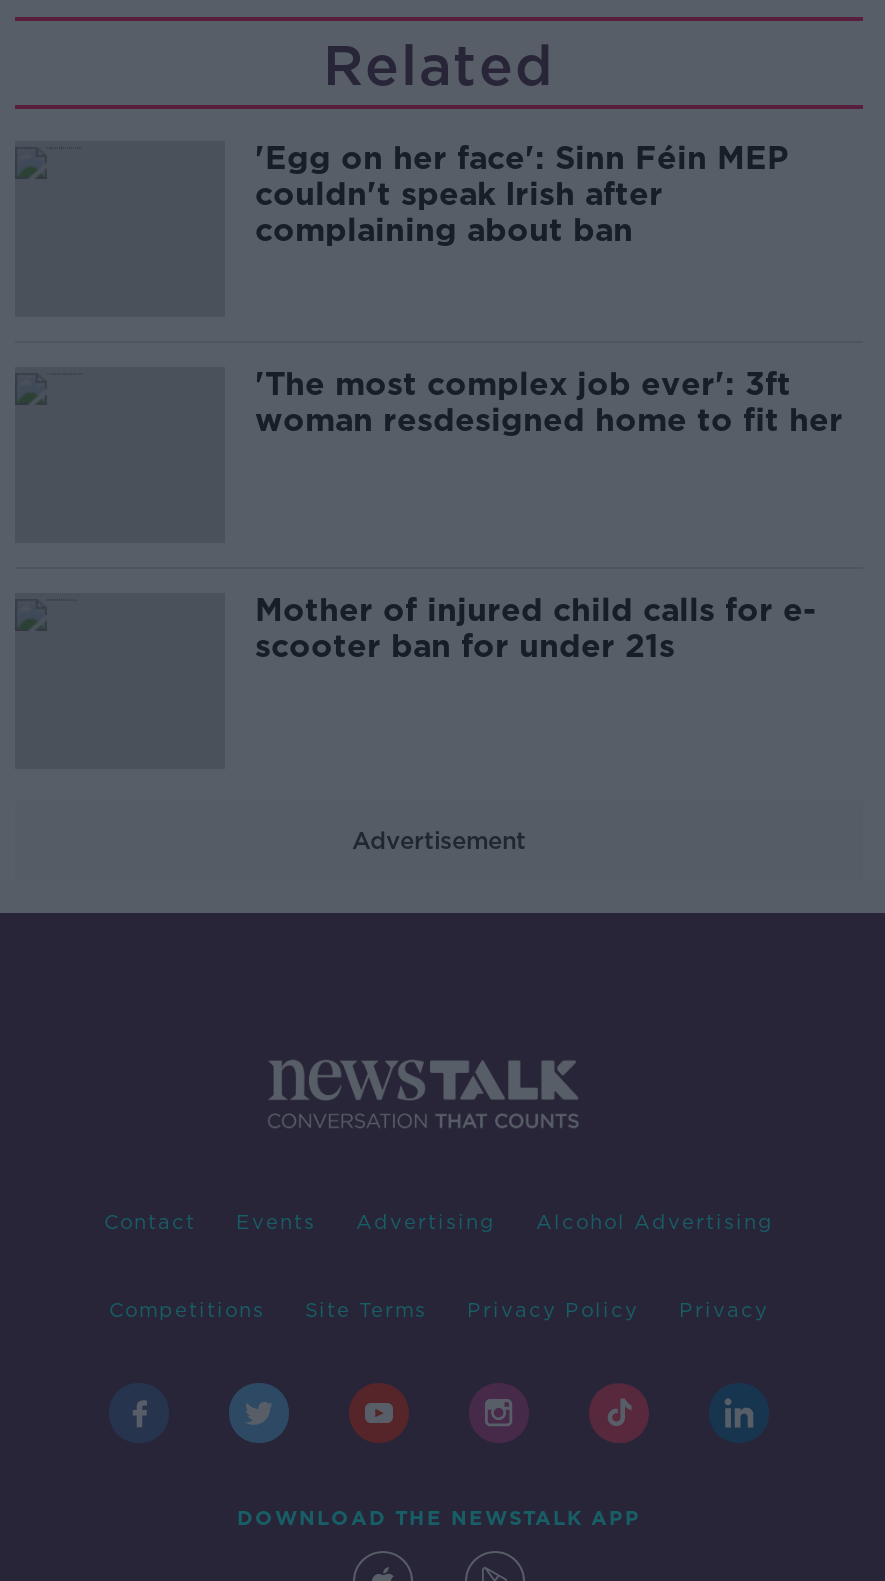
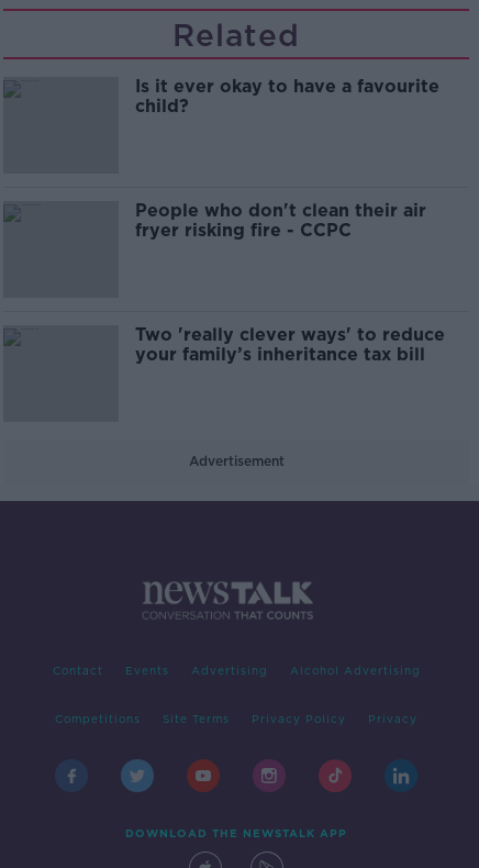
[255,138,789,248] 'Egg on her face': Sinn Féin MEP | couldn't speak Irish after | complaining about ban -> [135,75,439,116] Is it ever okay to have a favourite | child?
[255,364,843,438] 'The most complex job ever': 3ft | woman resdesigned home to fit her -> [135,200,426,240] People who don't clean their air | fryer risking fire - CCPC
[255,590,817,664] Mother of injured child calls for e- | scooter ban for under 21s -> [135,324,445,364] Two 'really clever ways' to reduce | your family’s inheritance tax bill

